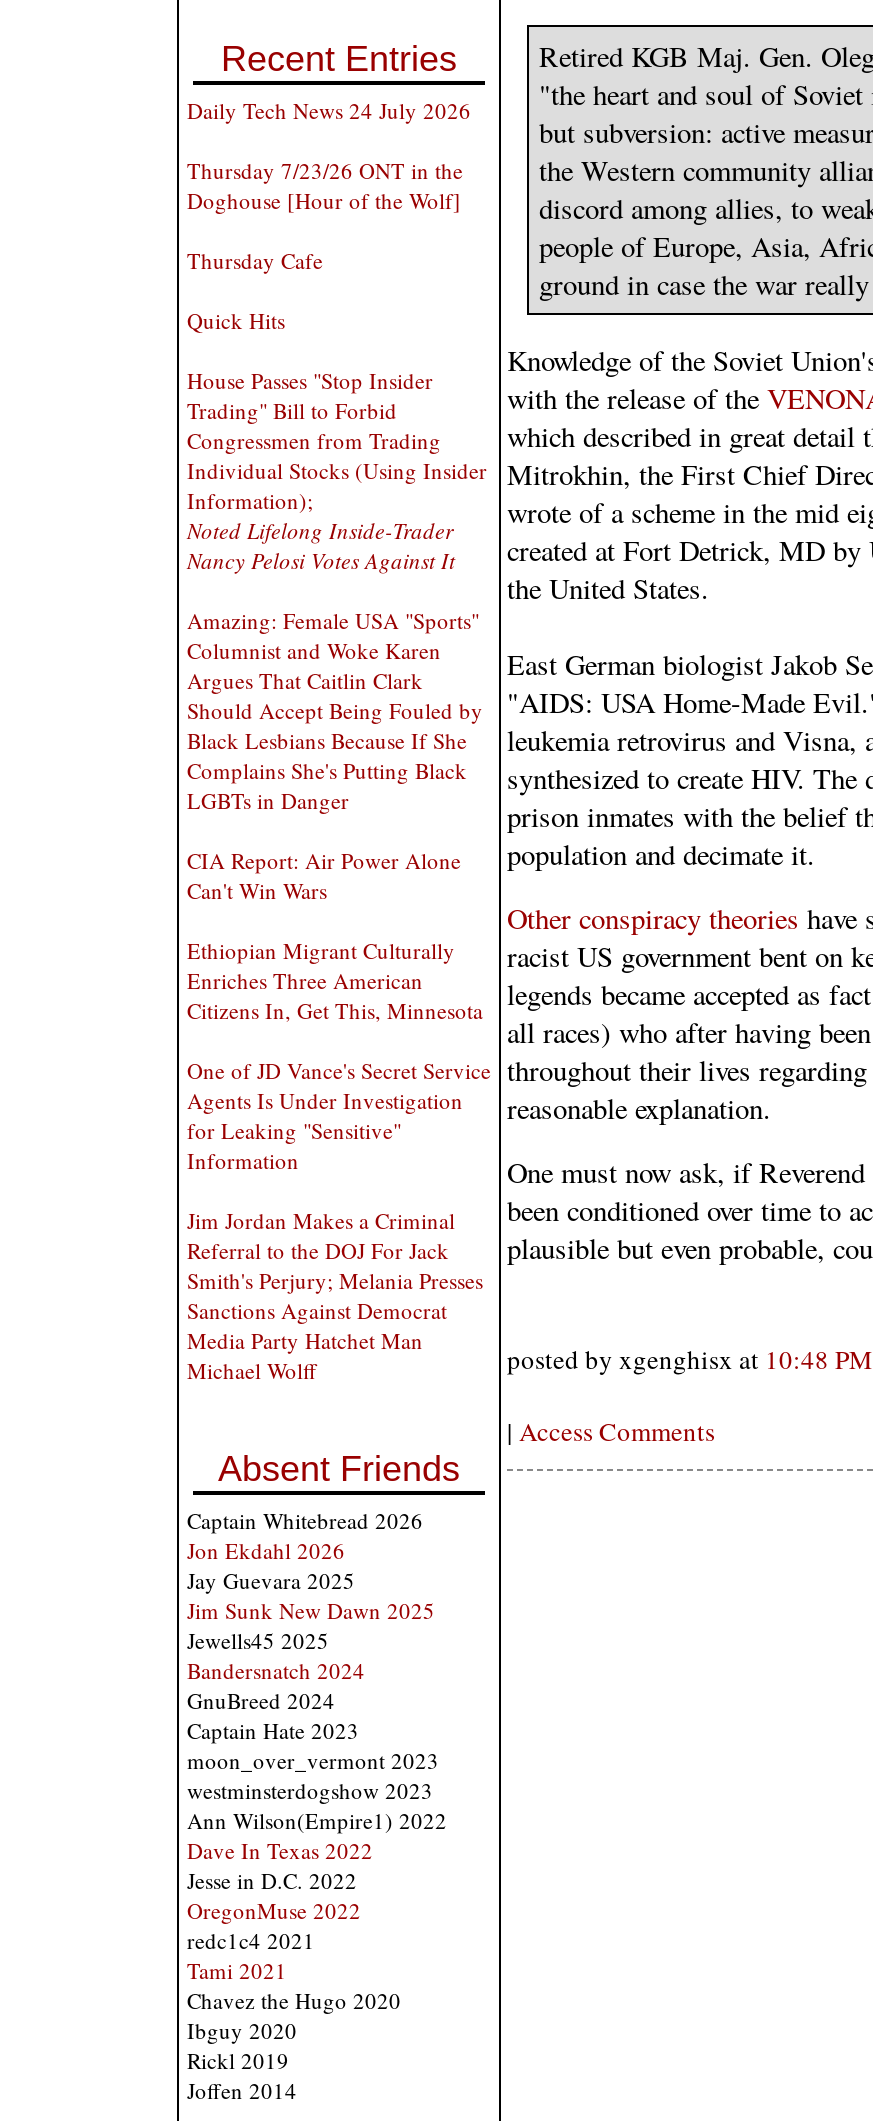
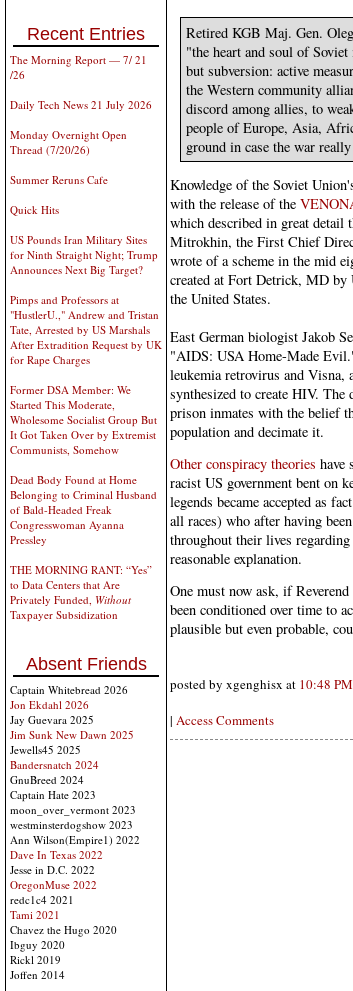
[187,95,471,275] Daily Tech News 24 July 2026 | Thursday 7/23/26 ONT in the | Doghouse [Hour of the Wolf] | Thursday Cafe -> [10,52,152,187] The Morning Report — 7/ 21 | /26 | Daily Tech News 21 July 2026 | Monday Overnight Open | Thread (7/20/26) | Summer Reruns Cafe
moved [187,305,285,335] -> [10,202,59,217]: Quick Hits
[187,365,491,1385] House Passes "Stop Insider | Trading" Bill to Forbid | Congressmen from Trading | Individual Stocks (Using Insider | Information); | Noted Lifelong Inside-Trader | Nancy Pelosi Votes Against It | Amazing: Female USA "Sports" | Columnist and Woke Karen | Argues That Caitlin Clark | Should Accept Being Fouled by | Black Lesbians Because If She | Complains She's Putting Black | LGBTs in Danger | CIA Report: Air Power Alone | Can't Win Wars | Ethiopian Migrant Culturally | Enriches Three American | Citizens In, Get This, Minnesota | One of JD Vance's Secret Service | Agents Is Under Investigation | for Leaking "Sensitive" | Information | Jim Jordan Makes a Criminal | Referral to the DOJ For Jack | Smith's Perjury; Melania Presses | Sanctions Against Democrat | Media Party Hatchet Man | Michael Wolff -> [10,232,162,622] US Pounds Iran Military Sites | for Ninth Straight Night; Trump | Announces Next Big Target? | Pimps and Professors at | "HustlerU.," Andrew and Tristan | Tate, Arrested by US Marshals | After Extradition Request by UK | for Rape Charges | Former DSA Member: We | Started This Moderate, | Wholesome Socialist Group But | It Got Taken Over by Extremist | Communists, Somehow | Dead Body Found at Home | Belonging to Criminal Husband | of Bald-Headed Freak | Congresswoman Ayanna | Pressley | THE MORNING RANT: “Yes” | to Data Centers that Are | Privately Funded, Without | Taxpayer Subsidization

